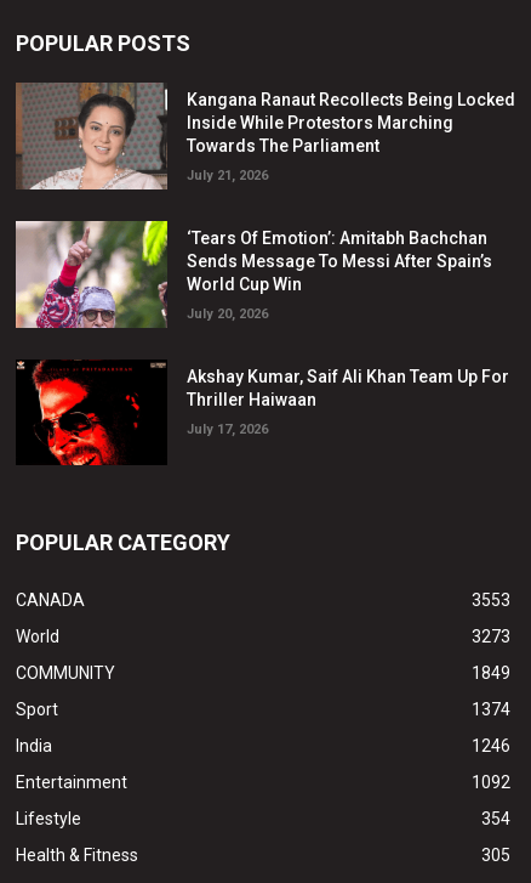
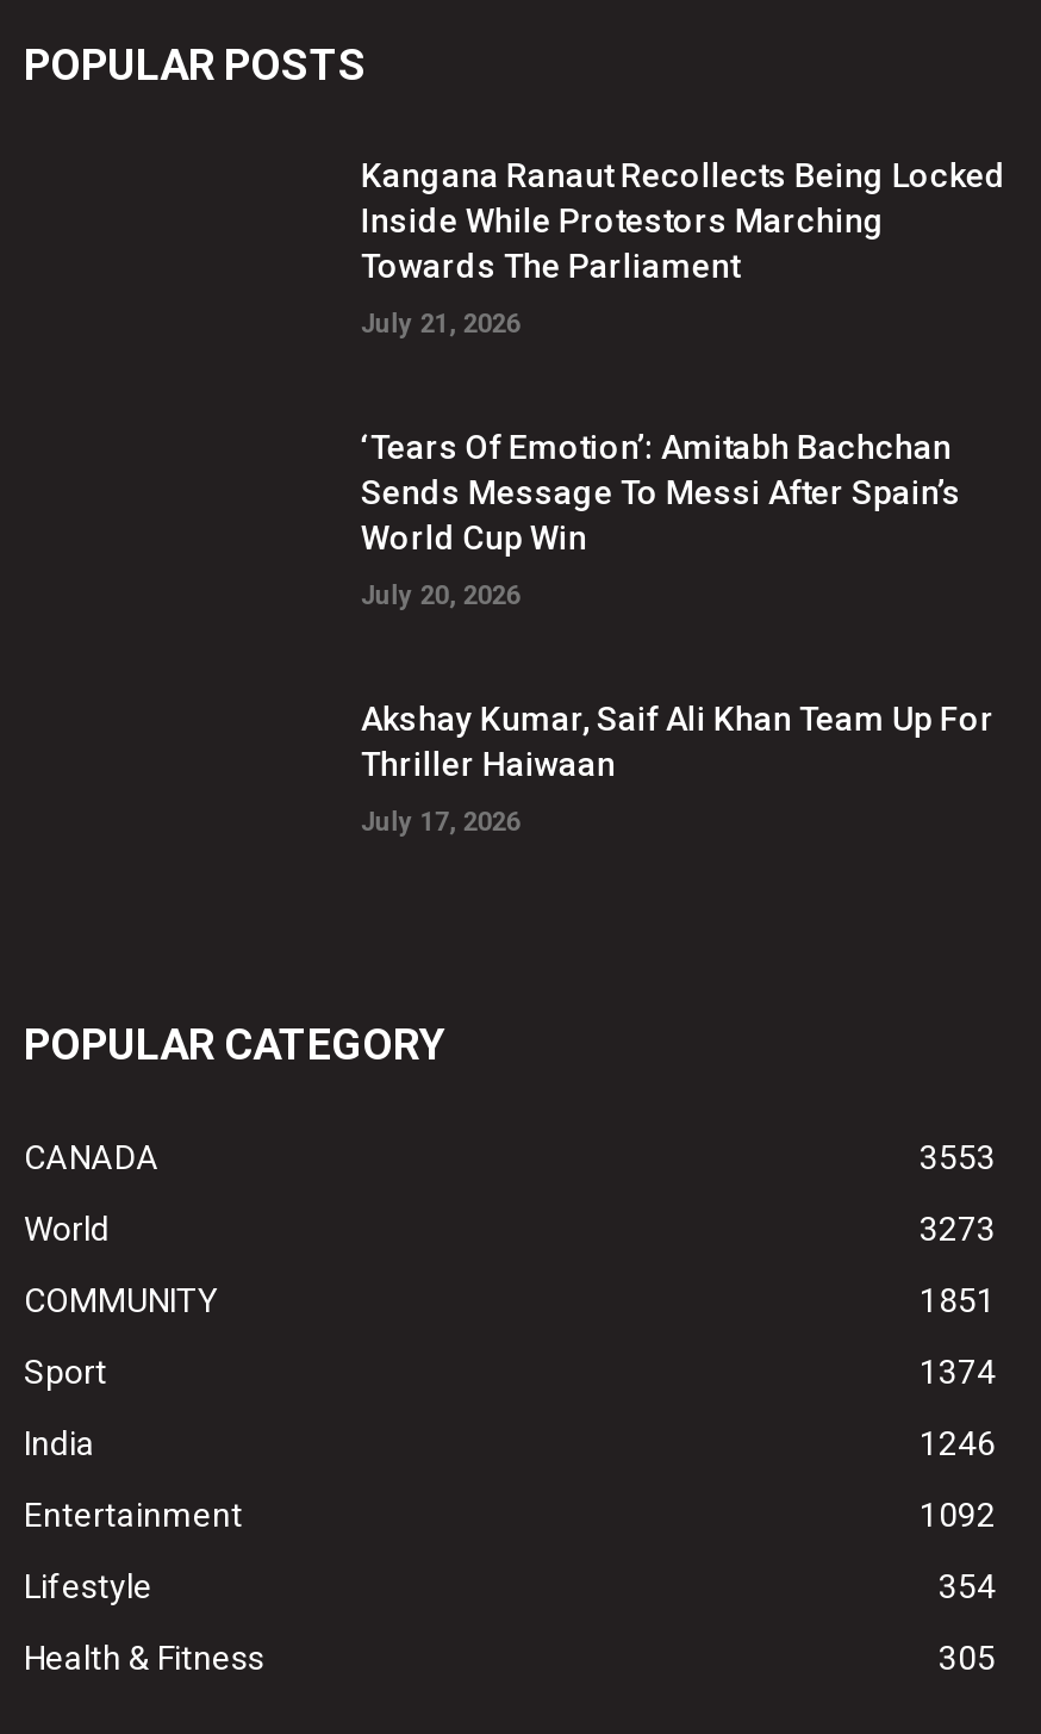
[15,81,169,191] [image] -> none
[15,220,169,329] [image] -> none
[17,361,166,466] [image] -> none
[472,664,510,683] 1849 -> [920,1282,996,1320] 1851

